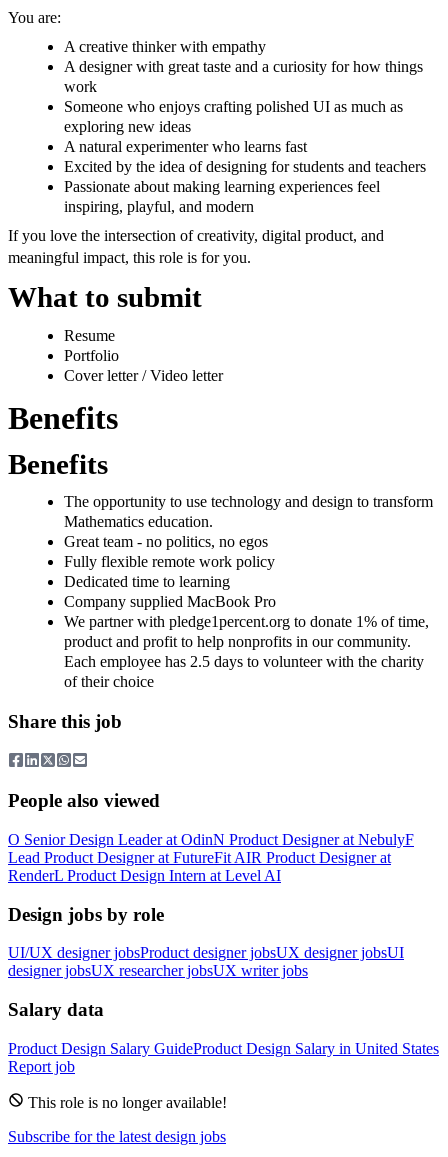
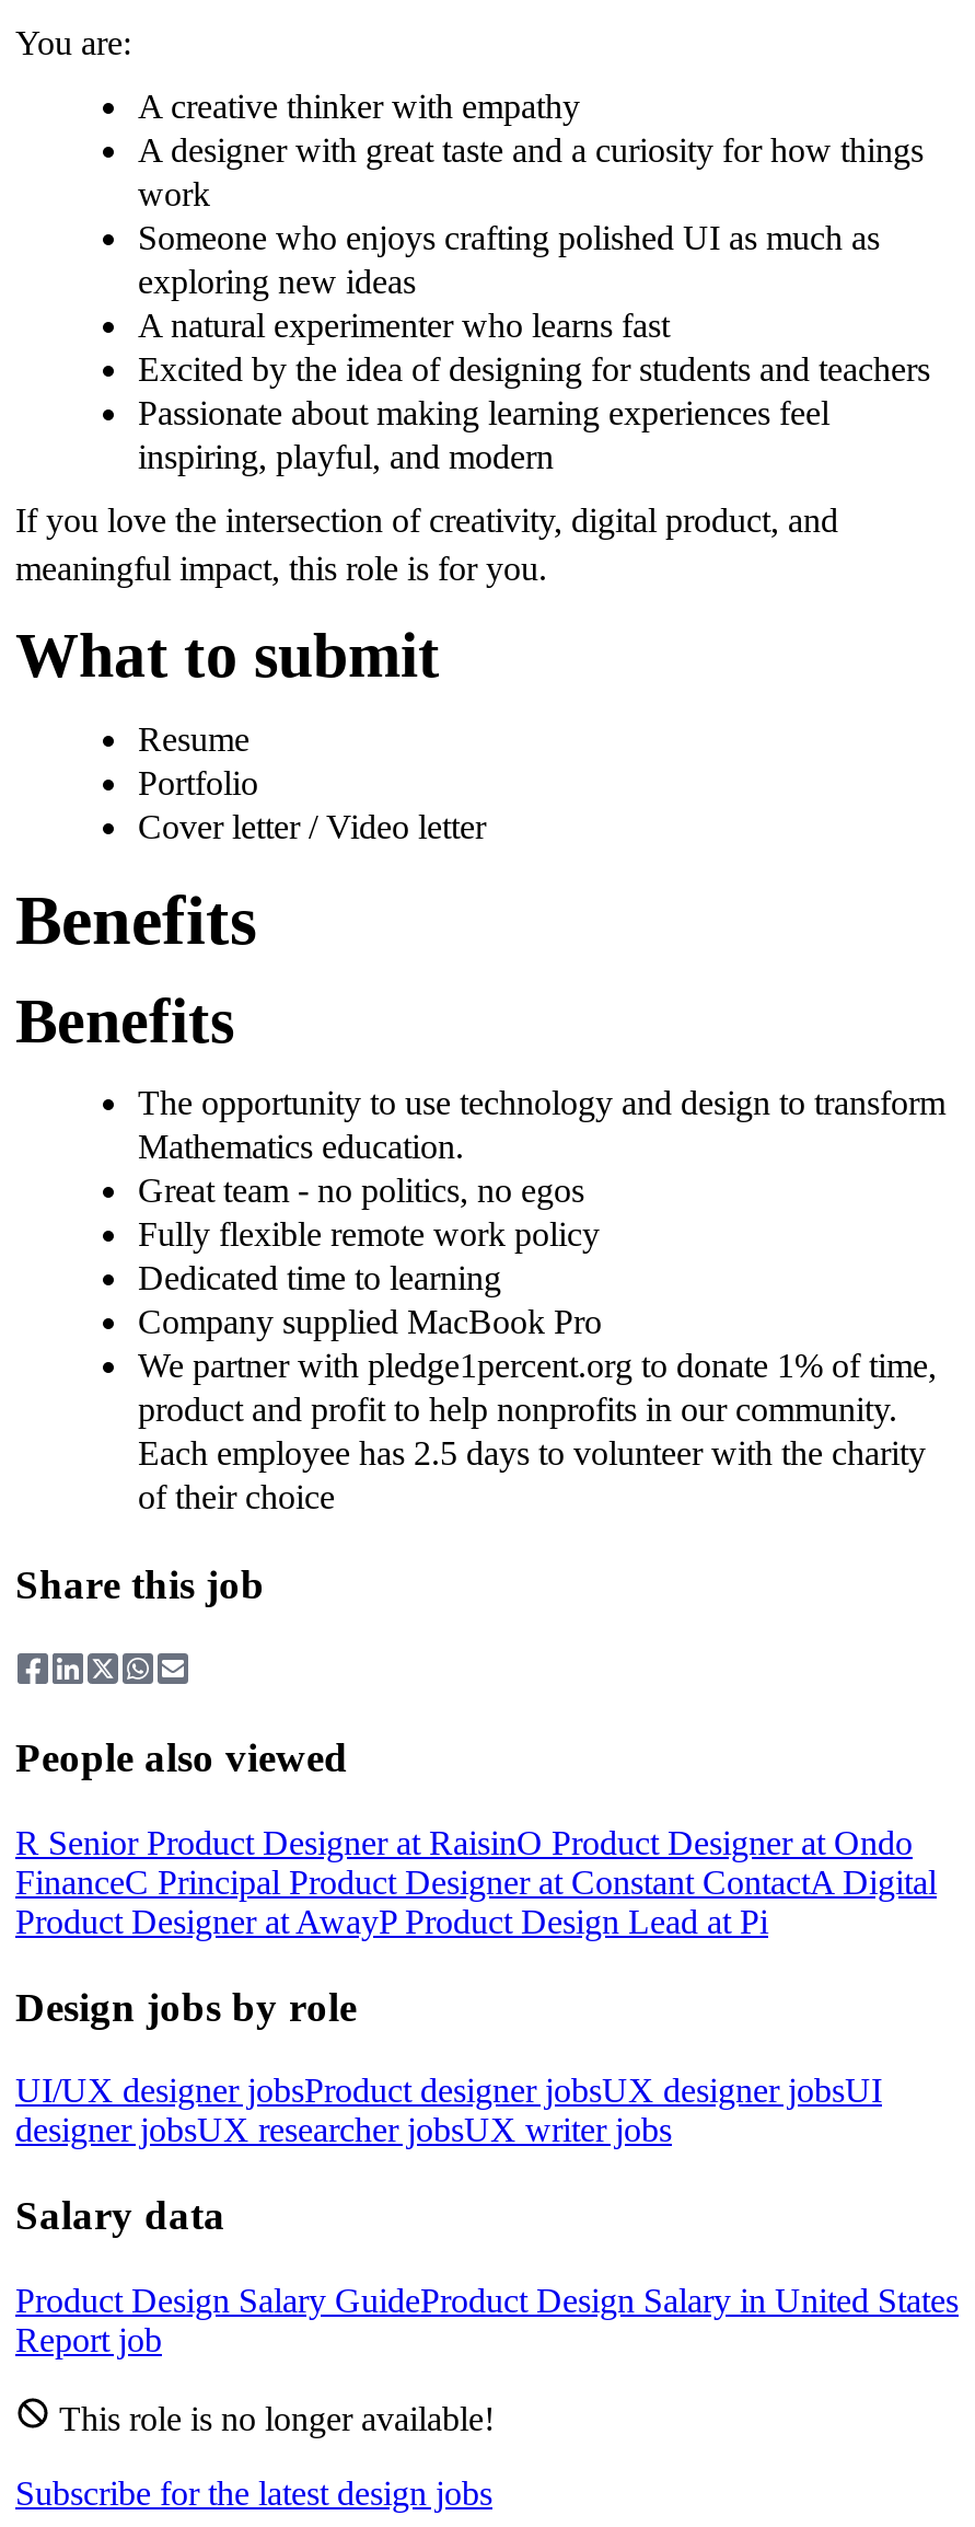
[8,831,414,884] O Senior Design Leader at OdinN Product Designer at NebulyF | Lead Product Designer at FutureFit AI R Product Designer at | RenderL Product Design Intern at Level AI -> [15,1824,937,1940] R Senior Product Designer at RaisinO Product Designer at Ondo | FinanceC Principal Product Designer at Constant ContactA Digital | Product Designer at AwayP Product Design Lead at Pi

